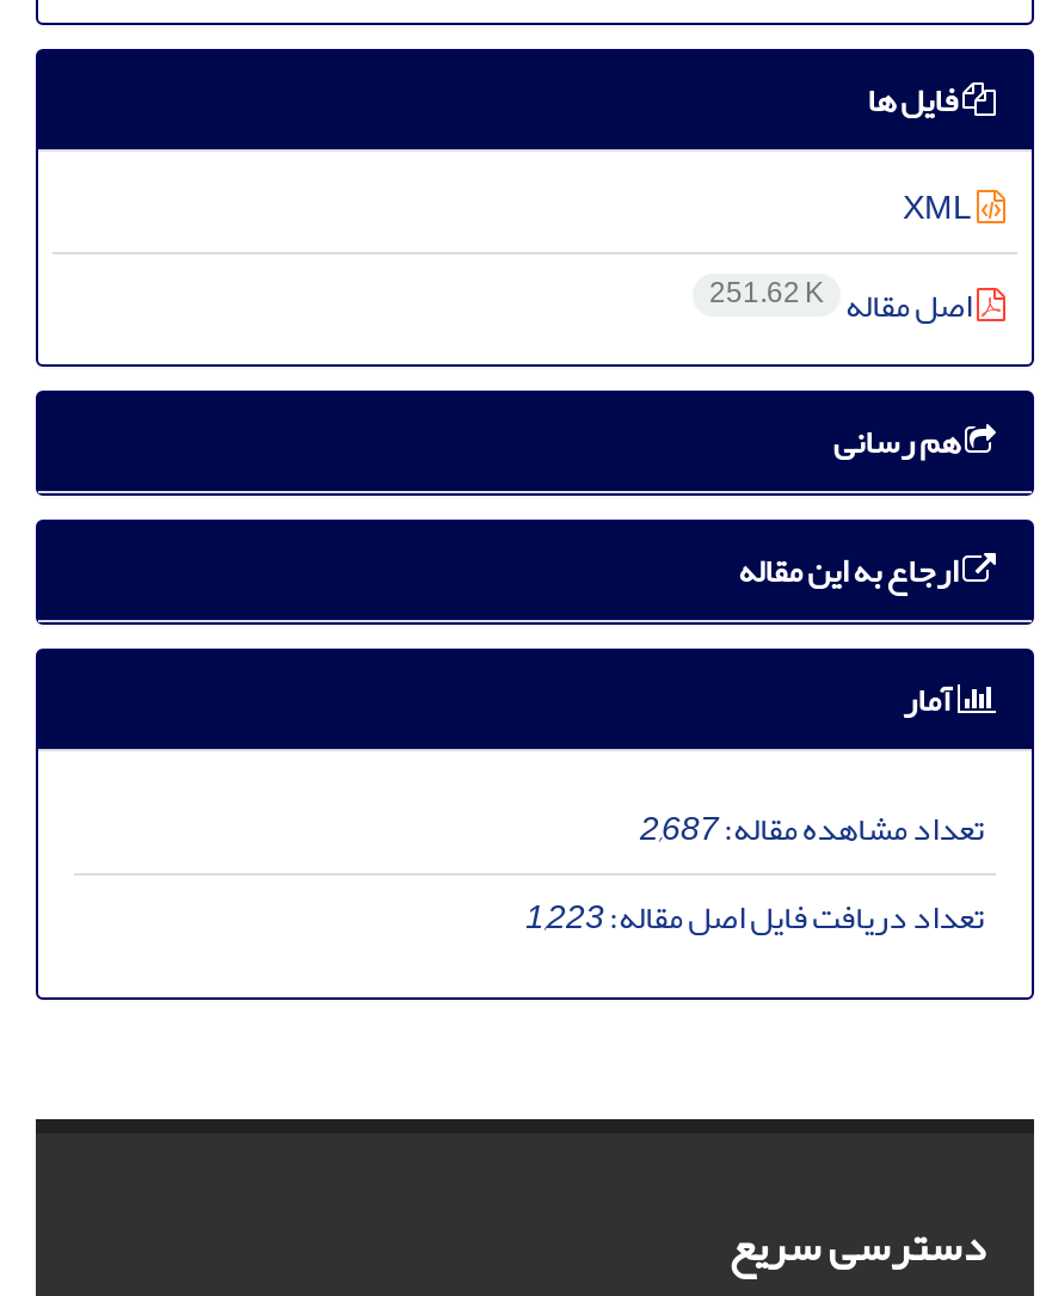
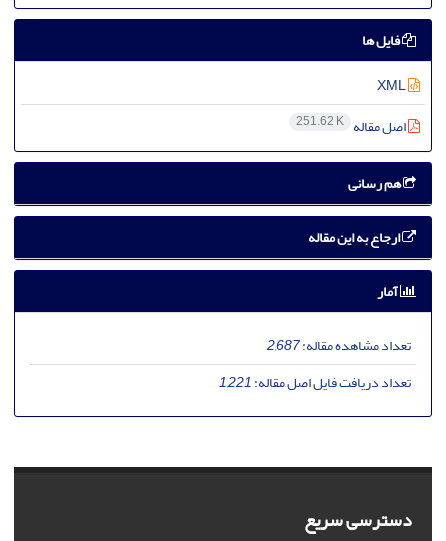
[525,884,984,949] تعداد دریافت فایل اصل مقاله:1,223 -> [219,369,411,396] تعداد دریافت فایل اصل مقاله:1,221

